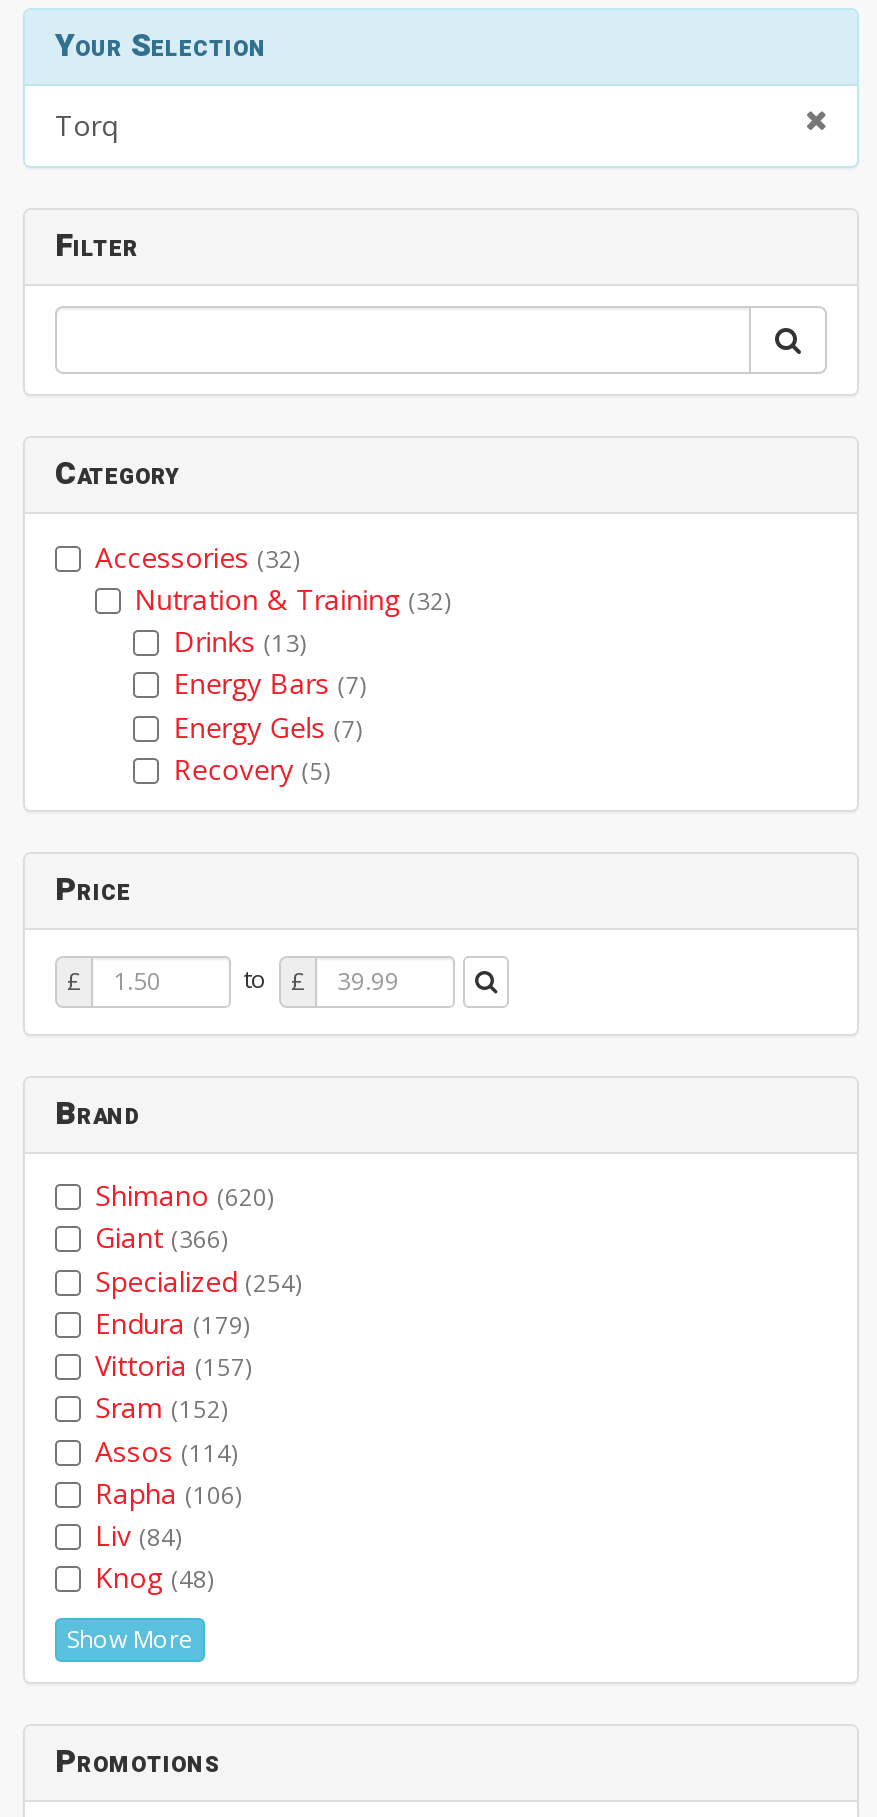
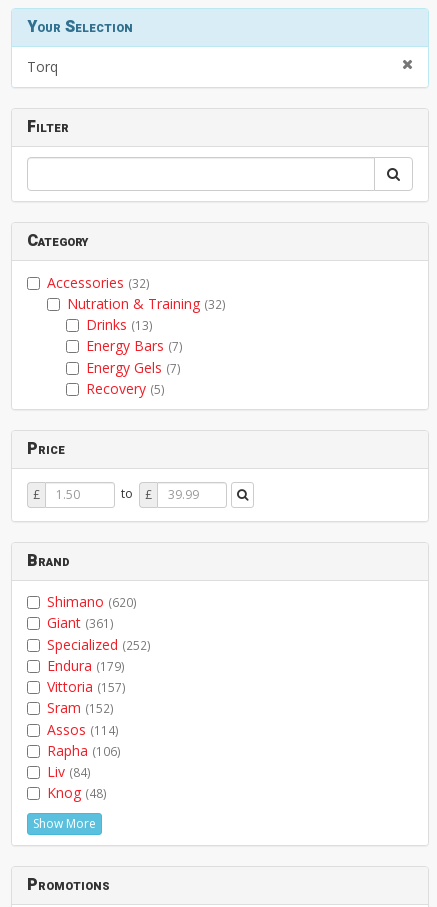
[95,1219,229,1257] Giant (366) -> [47,613,114,632] Giant (361)
[95,1261,303,1299] Specialized (254) -> [47,635,151,654] Specialized (252)

